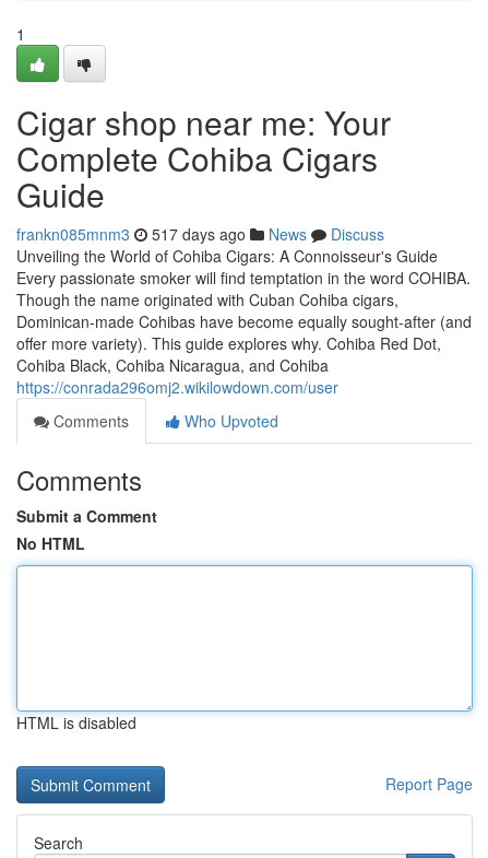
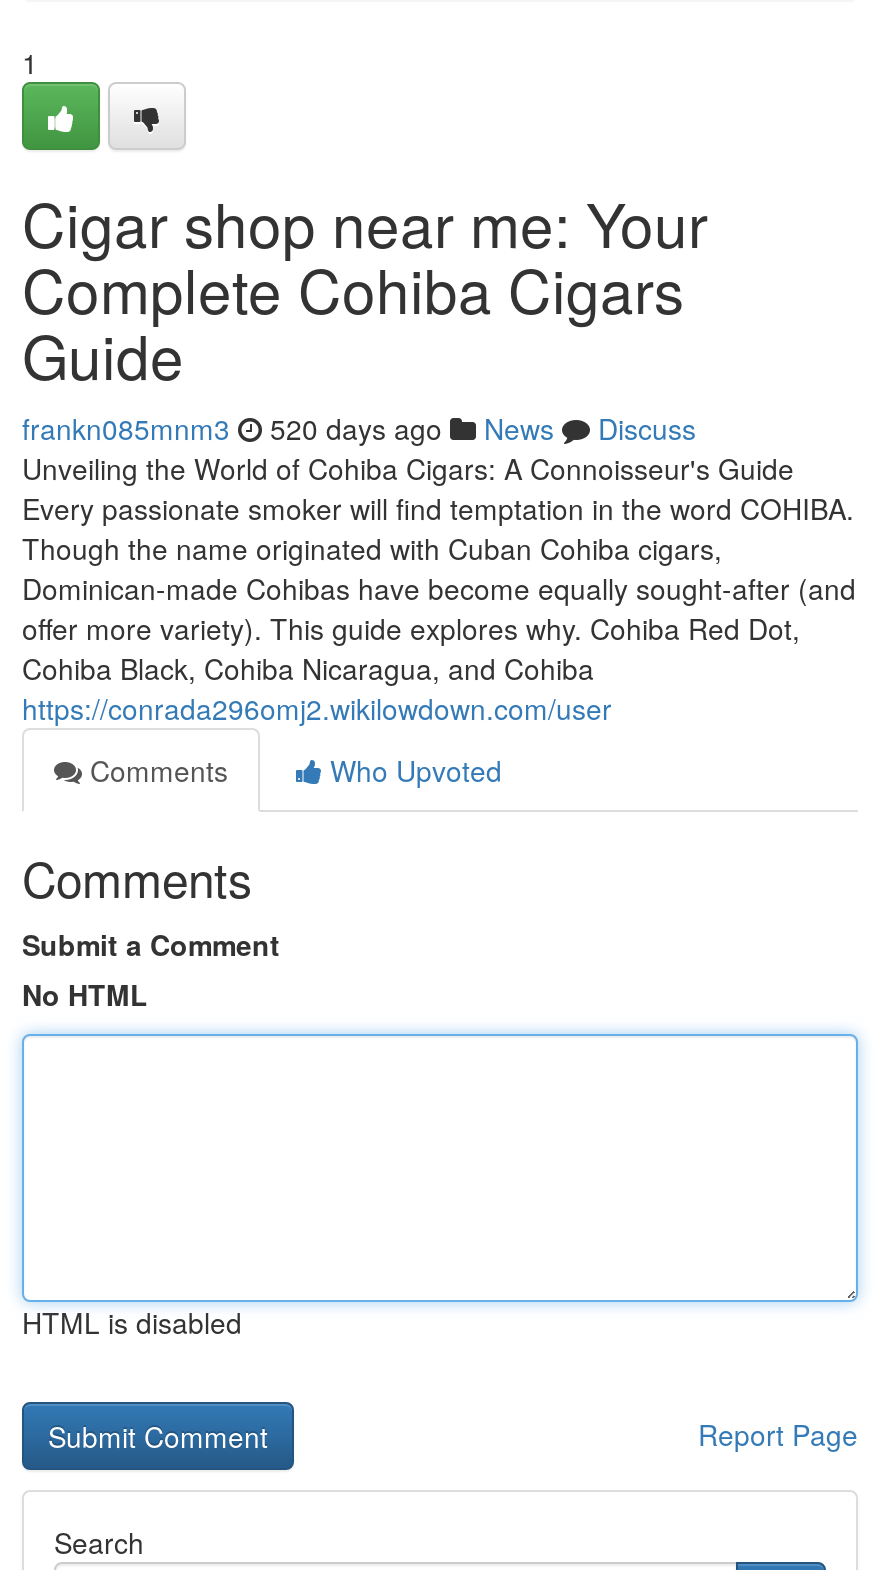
[16,223,384,245] frankn085mnm3 517 days ago News Discuss -> [22,408,696,448] frankn085mnm3 520 days ago News Discuss

